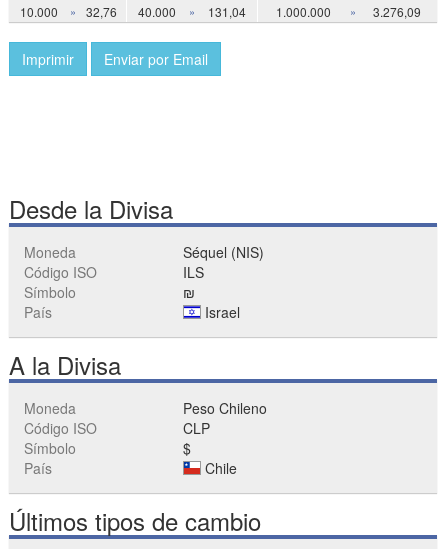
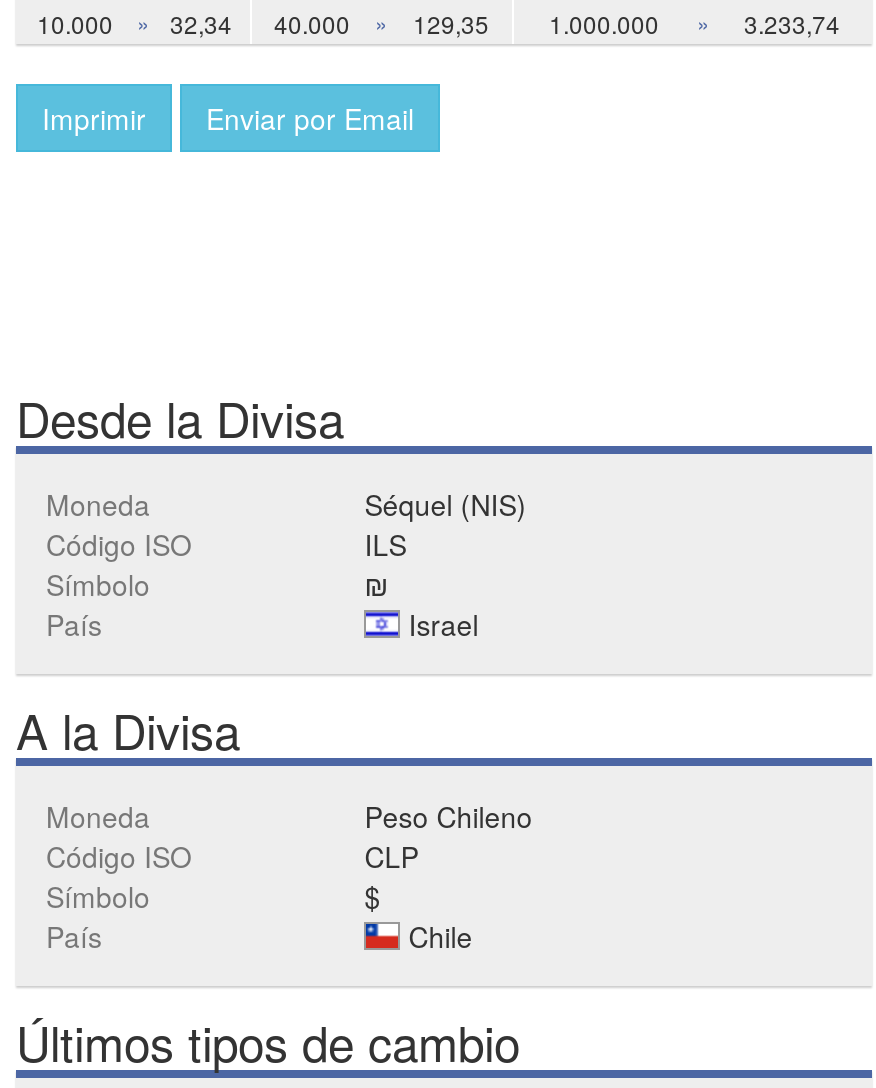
[86,3,117,20] 32,76 -> [170,6,232,40] 32,34
[207,3,245,20] 131,04 -> [413,6,489,40] 129,35
[373,3,421,20] 3.276,09 -> [744,6,840,40] 3.233,74

